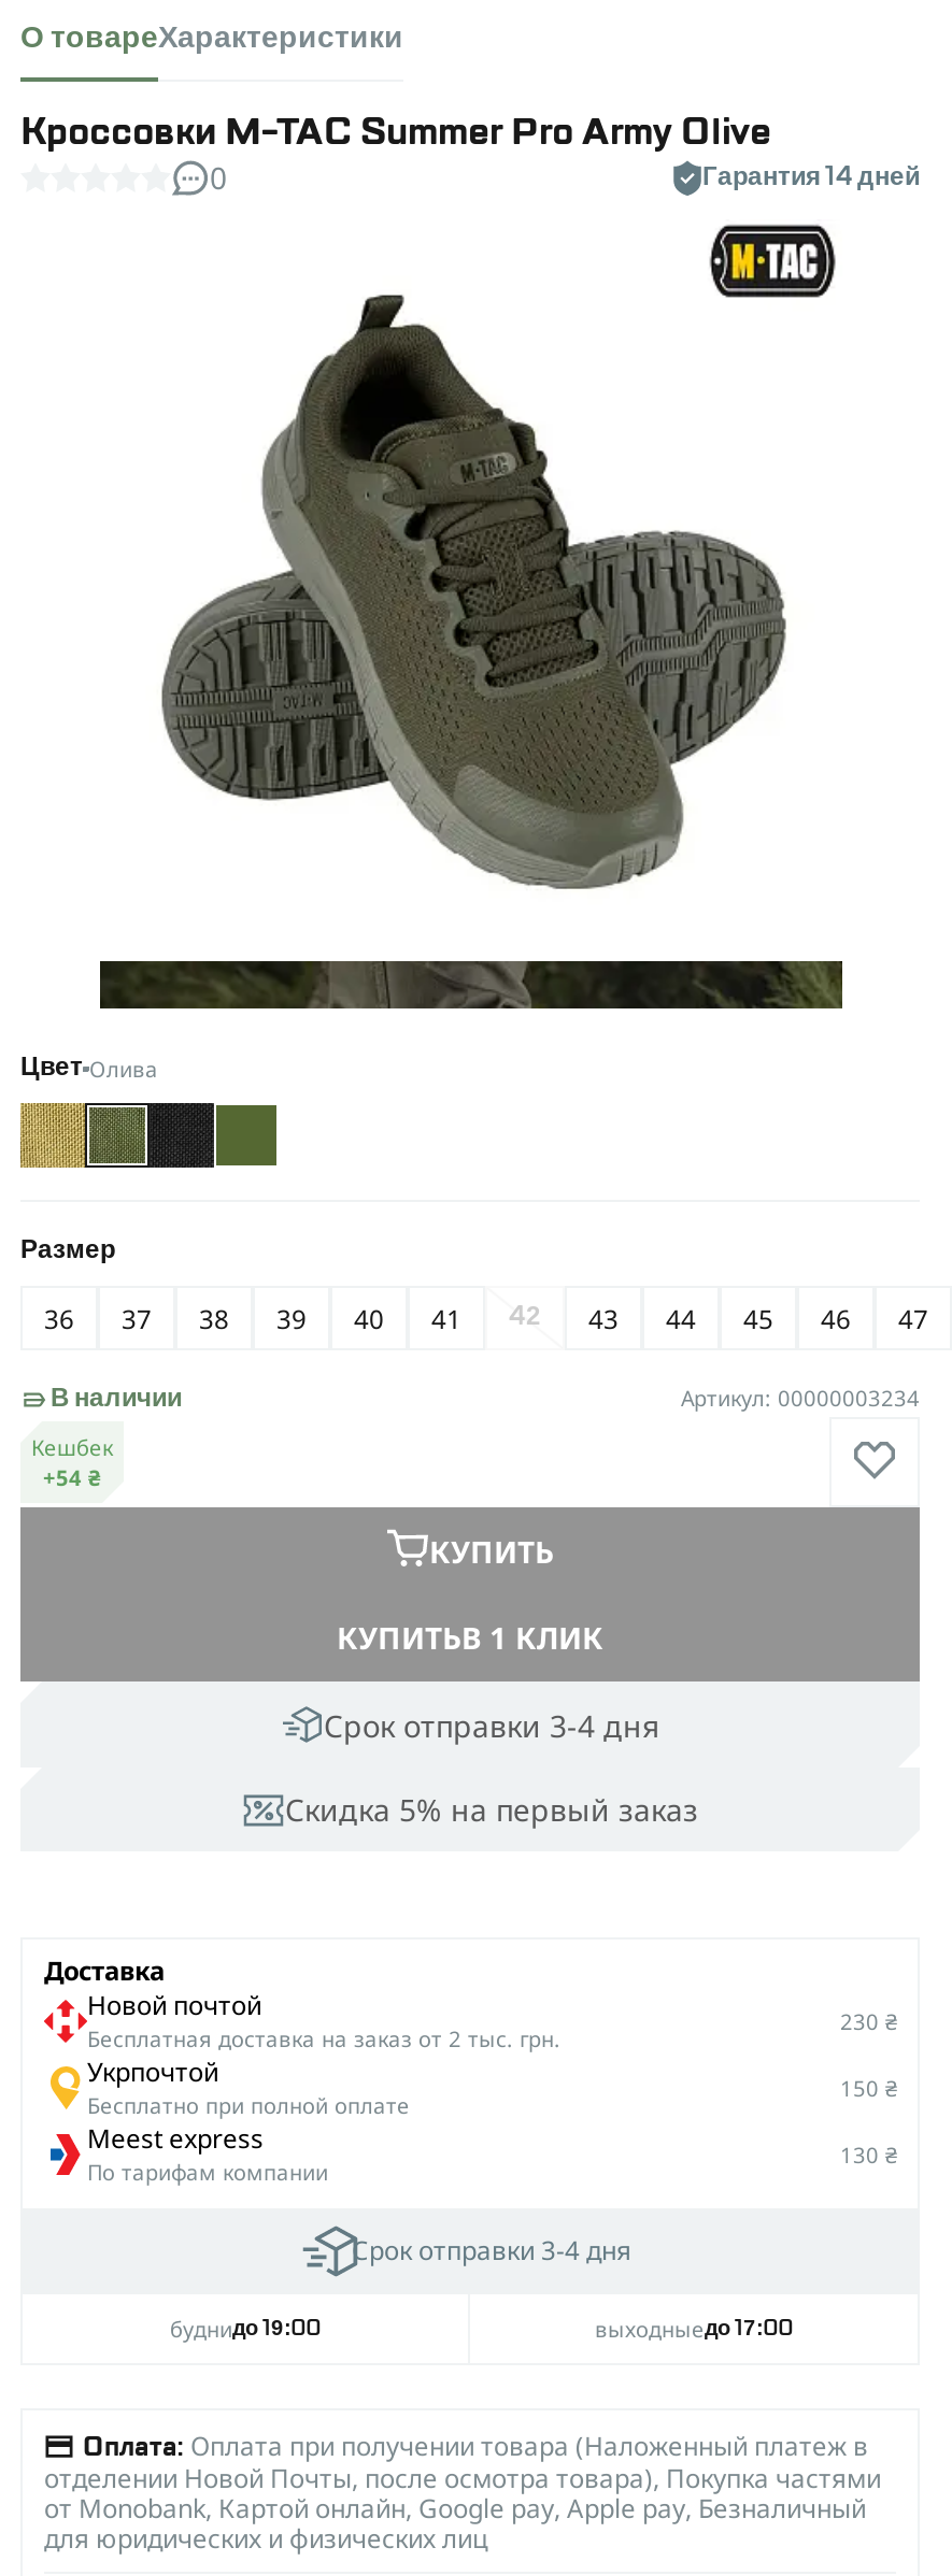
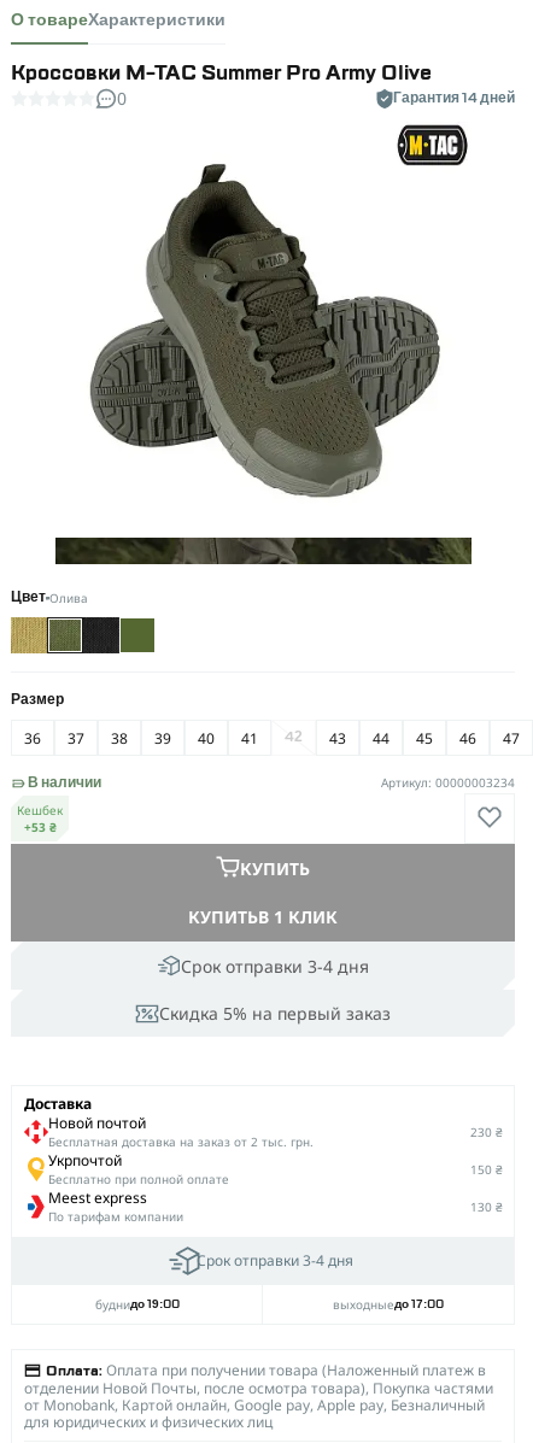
[43,1462,101,1492] +54 ₴ -> [24,819,56,835] +53 ₴

